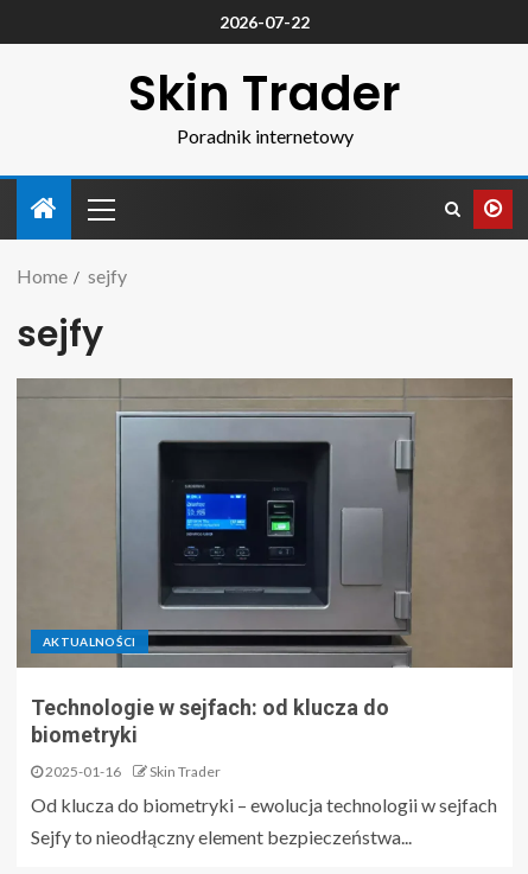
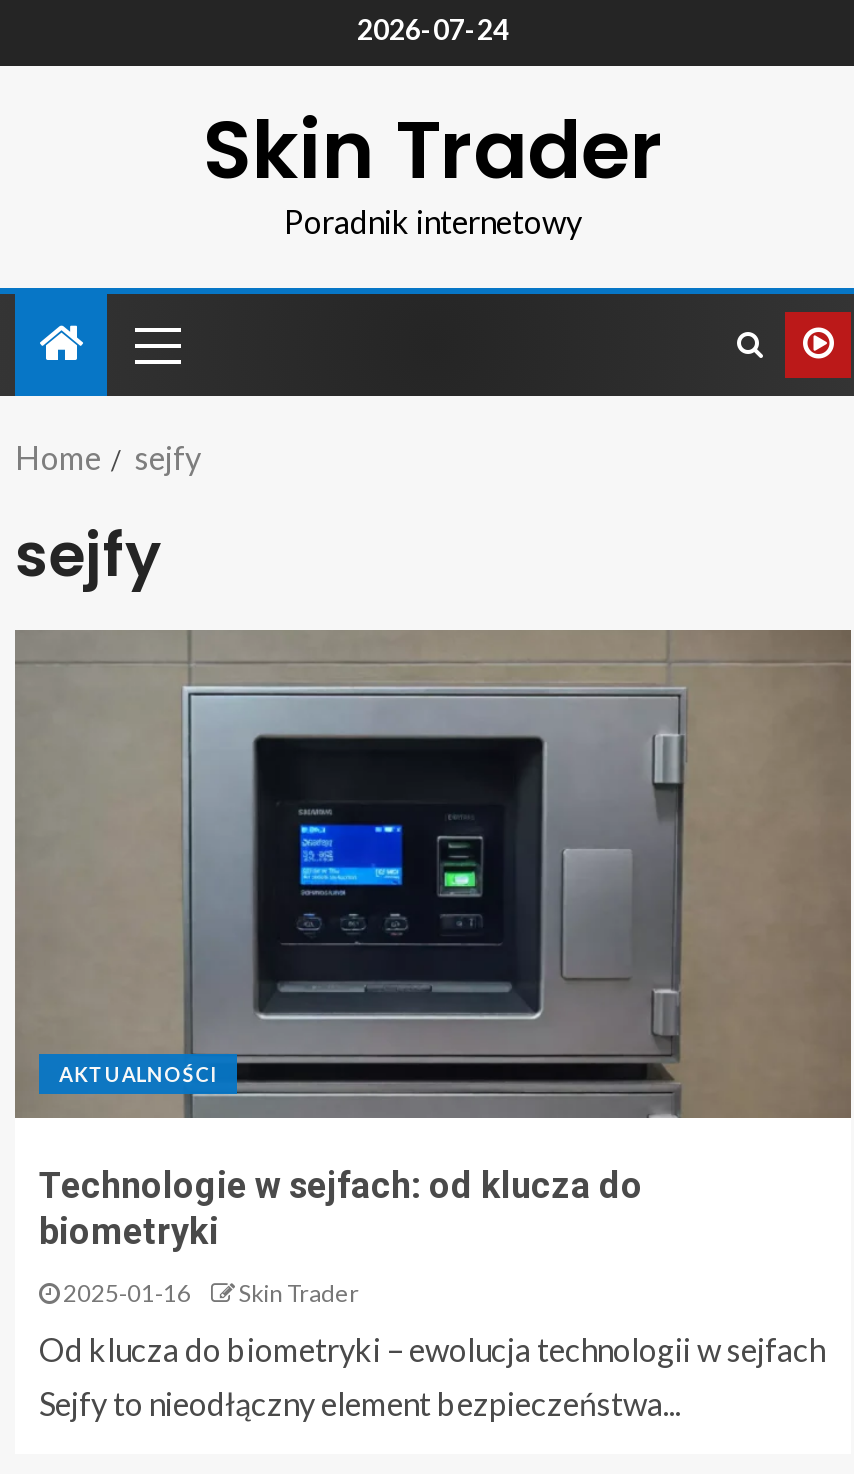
[220,12,310,32] 2026-07-22 -> [357,12,509,46] 2026-07-24

